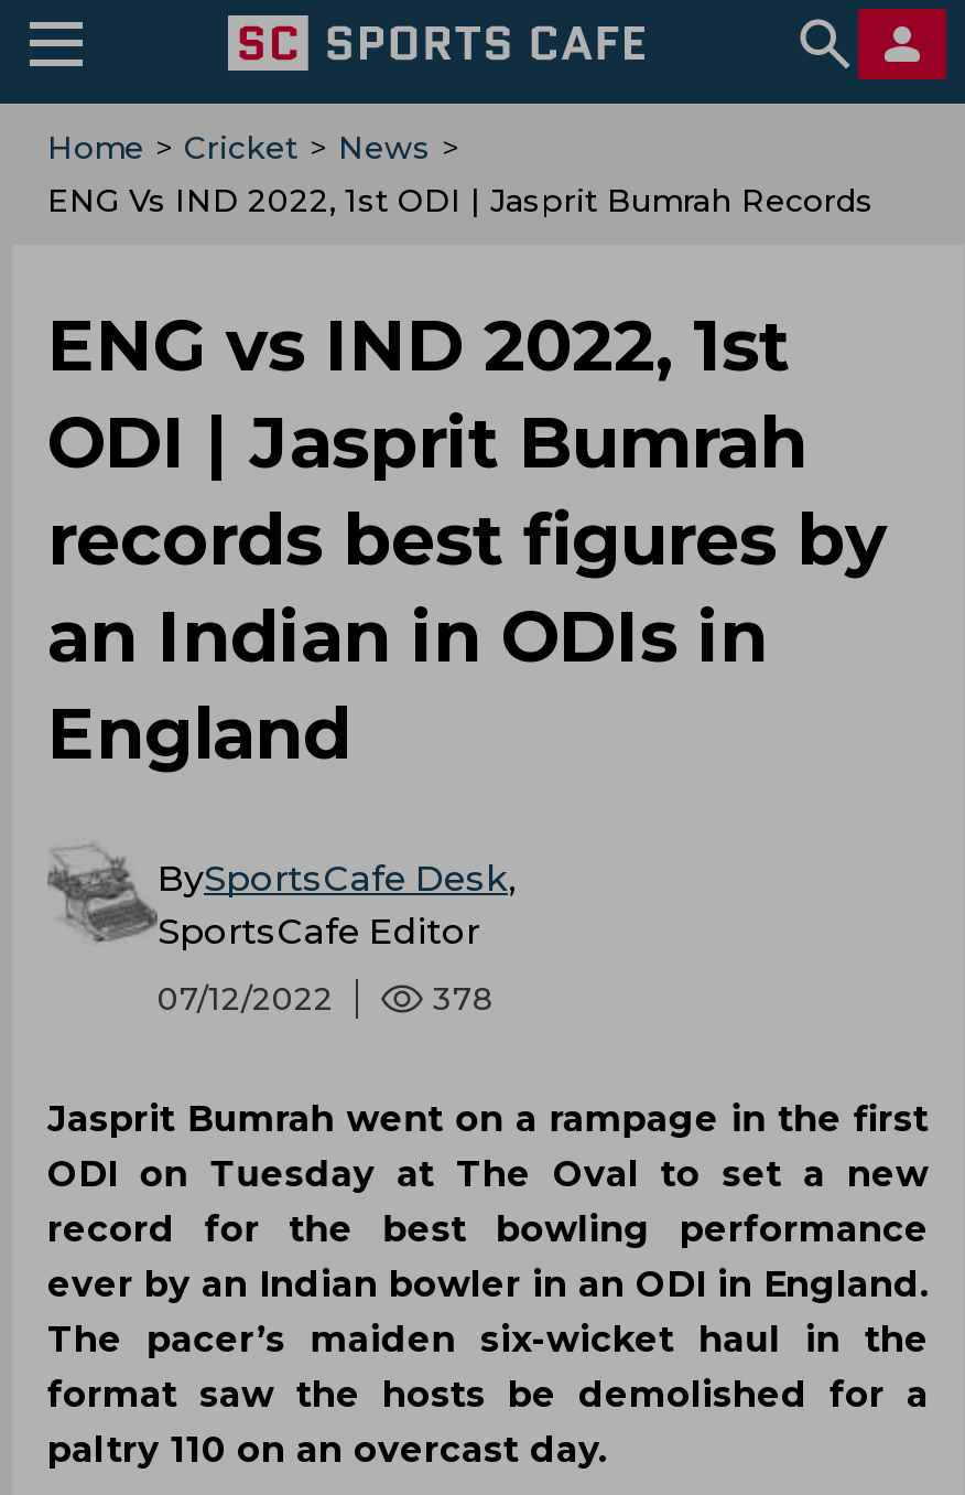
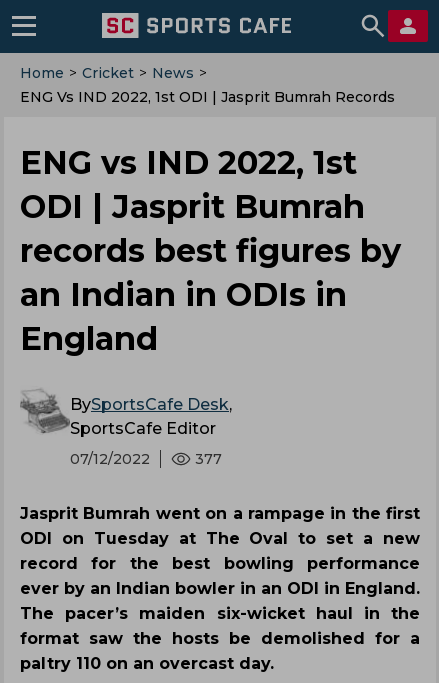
[433,979,492,1019] 378 -> [195,450,222,468] 377

